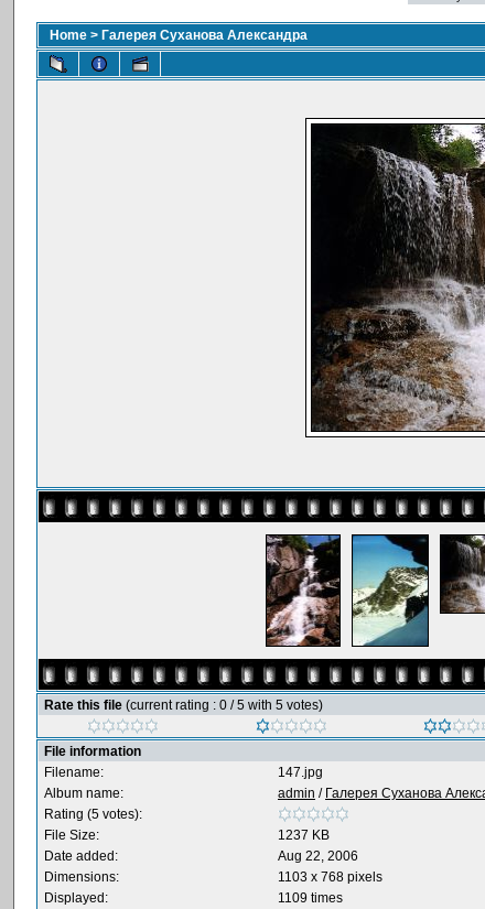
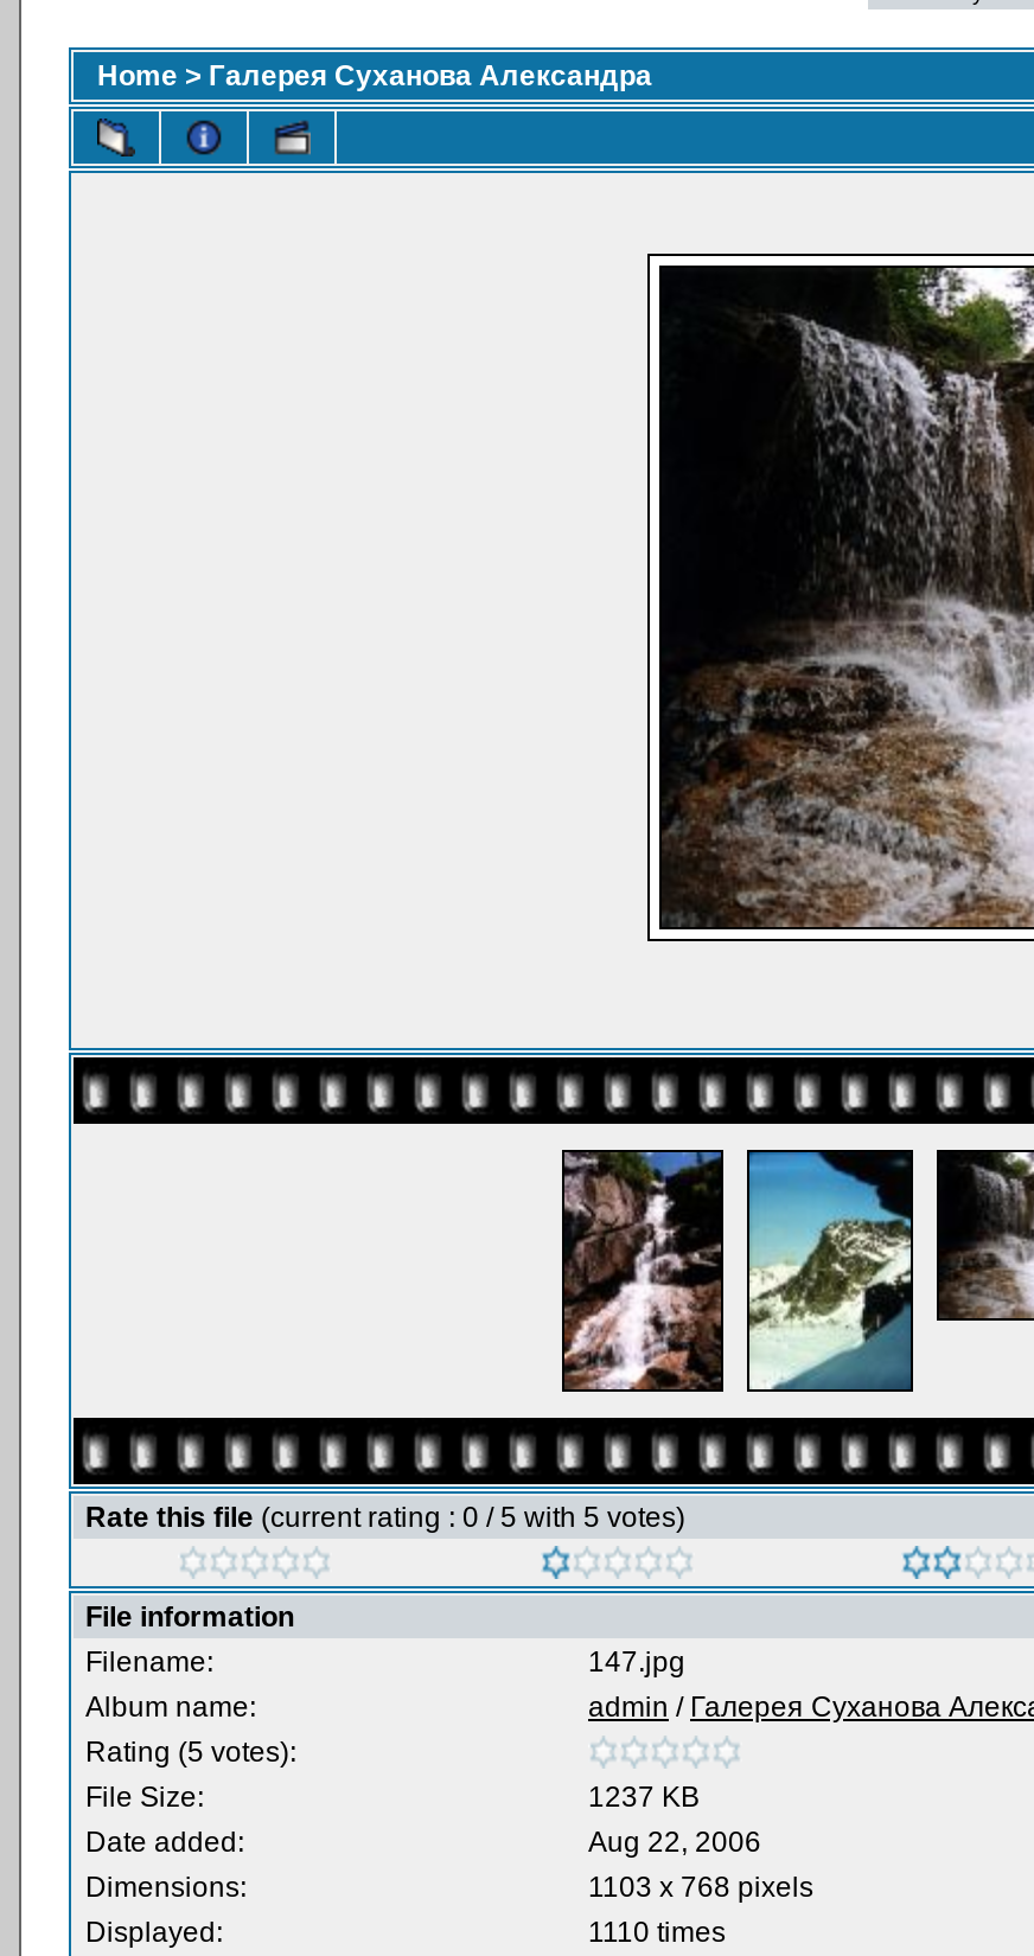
[278,890,343,906] 1109 times -> [588,1916,726,1949] 1110 times

